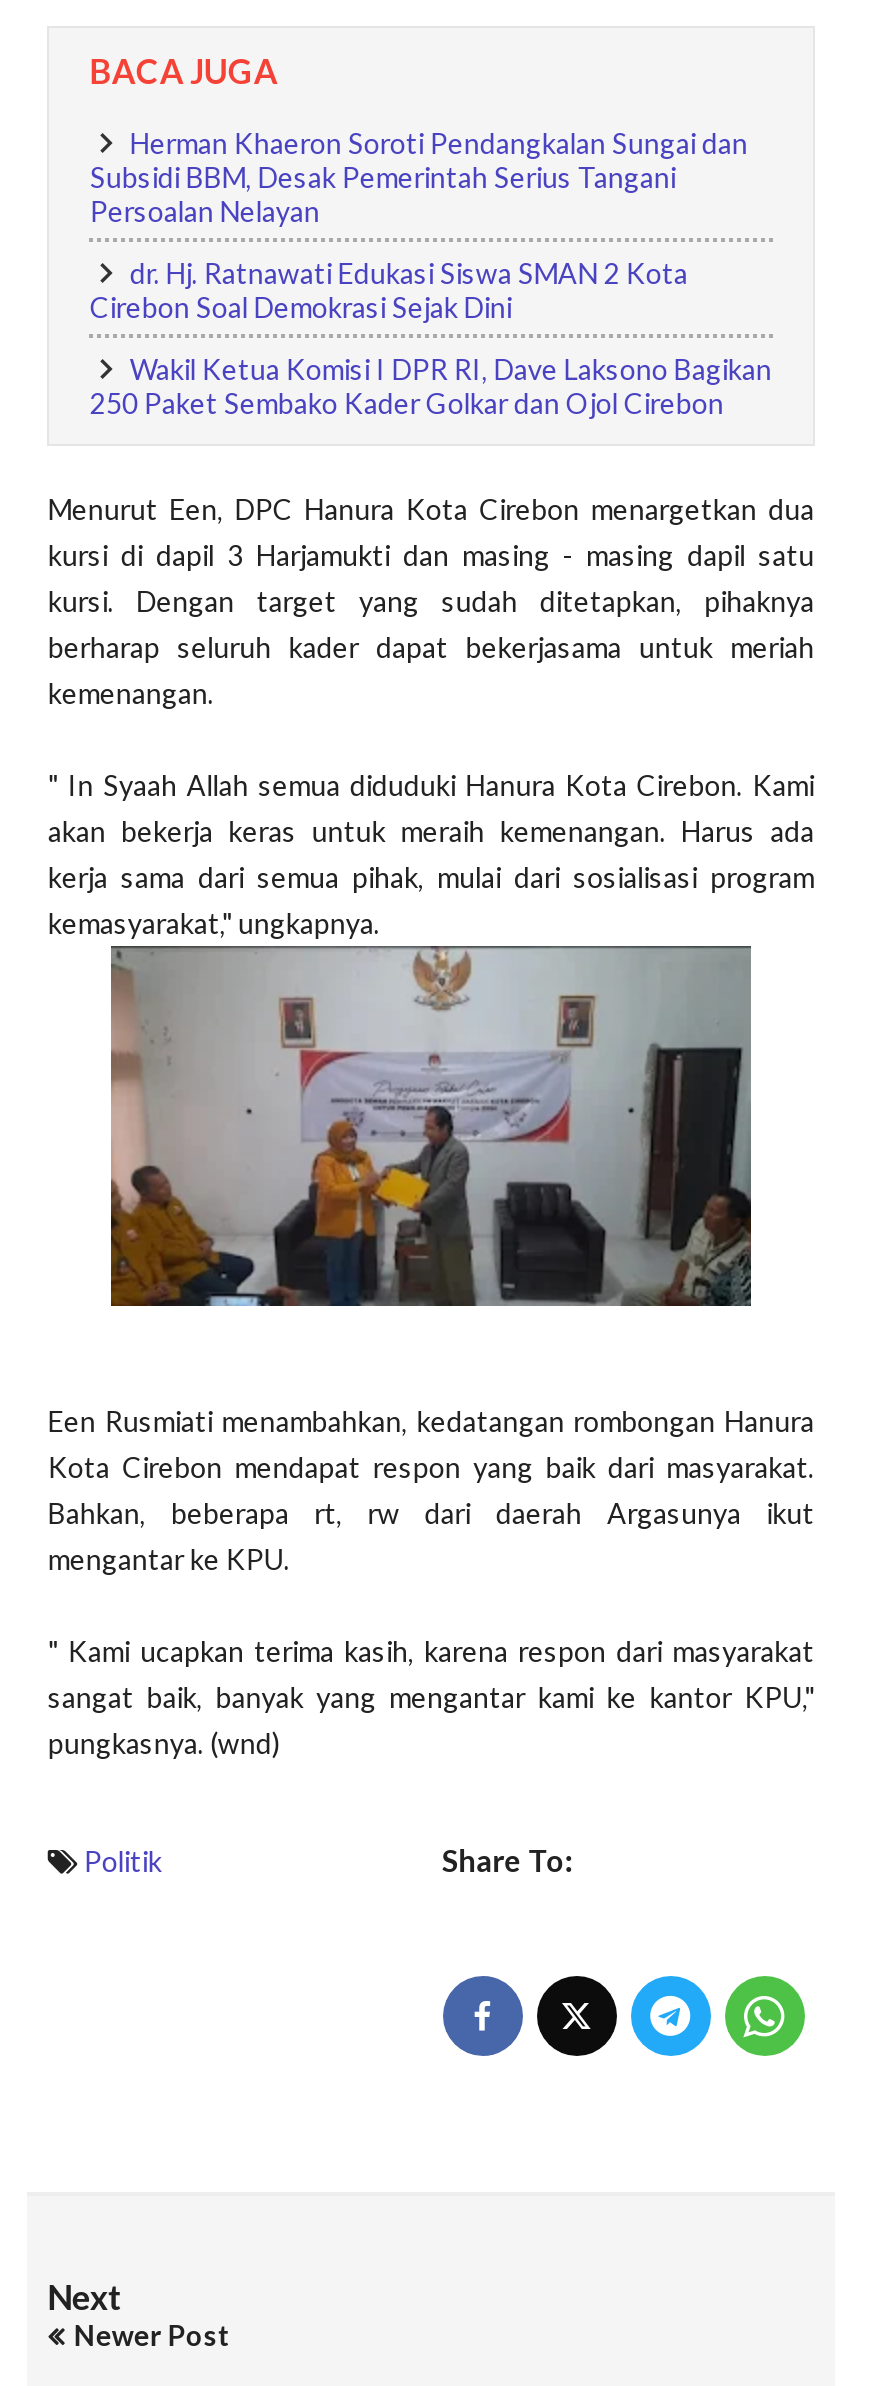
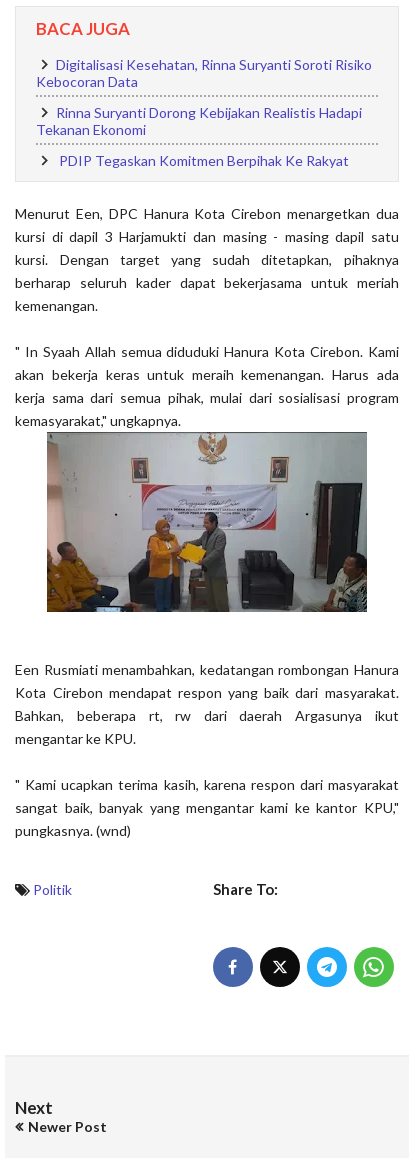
[90,126,748,228] Herman Khaeron Soroti Pendangkalan Sungai dan | Subsidi BBM, Desak Pemerintah Serius Tangani | Persoalan Nelayan -> [36,56,372,90] Digitalisasi Kesehatan, Rinna Suryanti Soroti Risiko | Kebocoran Data
[90,256,688,324] dr. Hj. Ratnawati Edukasi Siswa SMAN 2 Kota | Cirebon Soal Demokrasi Sejak Dini -> [36,104,362,138] Rinna Suryanti Dorong Kebijakan Realistis Hadapi | Tekanan Ekonomi
[90,352,772,420] Wakil Ketua Komisi I DPR RI, Dave Laksono Bagikan | 250 Paket Sembako Kader Golkar dan Ojol Cirebon -> [56,152,349,169] PDIP Tegaskan Komitmen Berpihak Ke Rakyat

